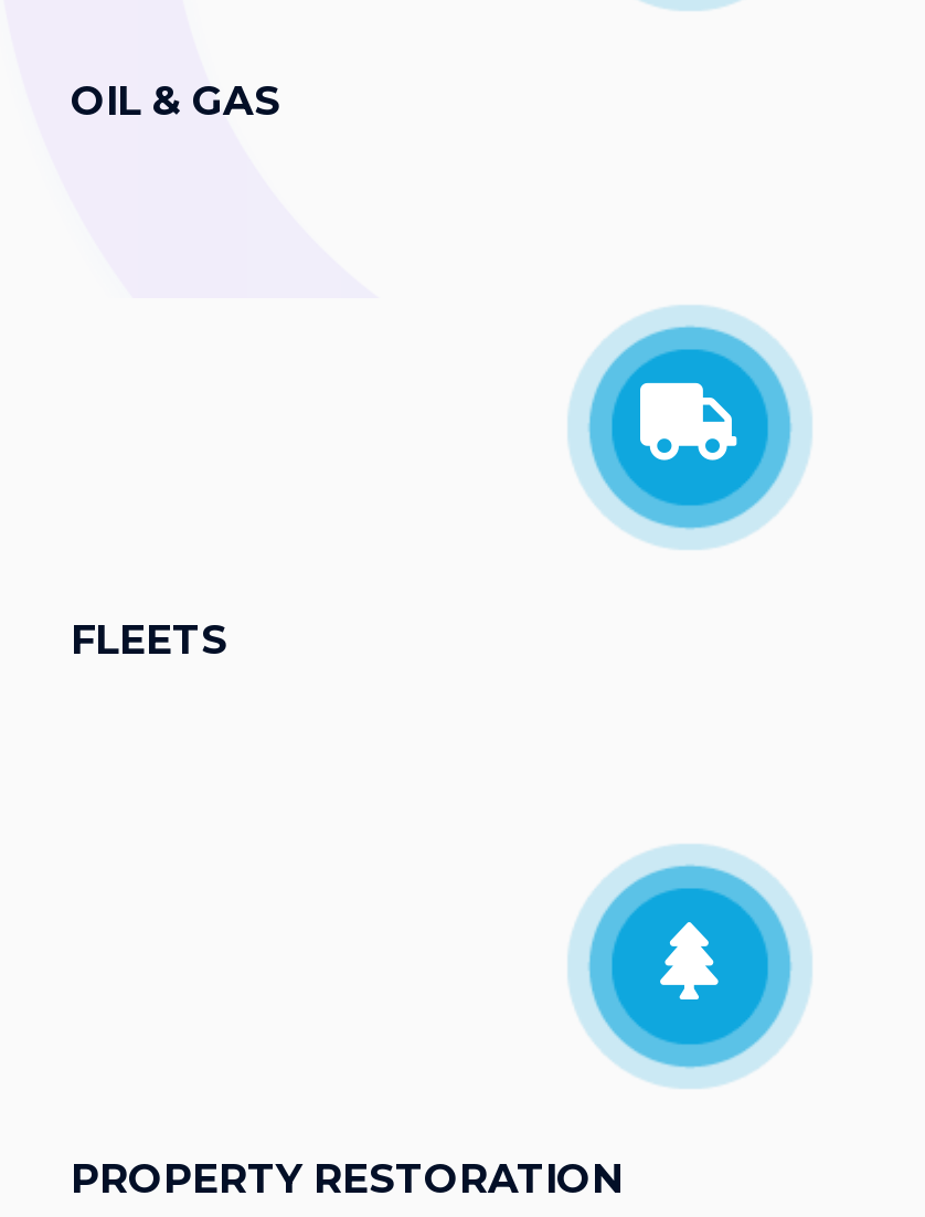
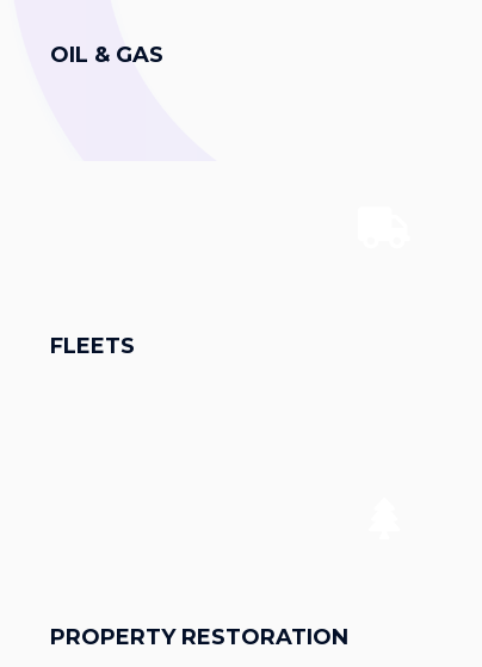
[567,305,812,550] [image] -> none
[567,844,812,1089] [image] -> none

